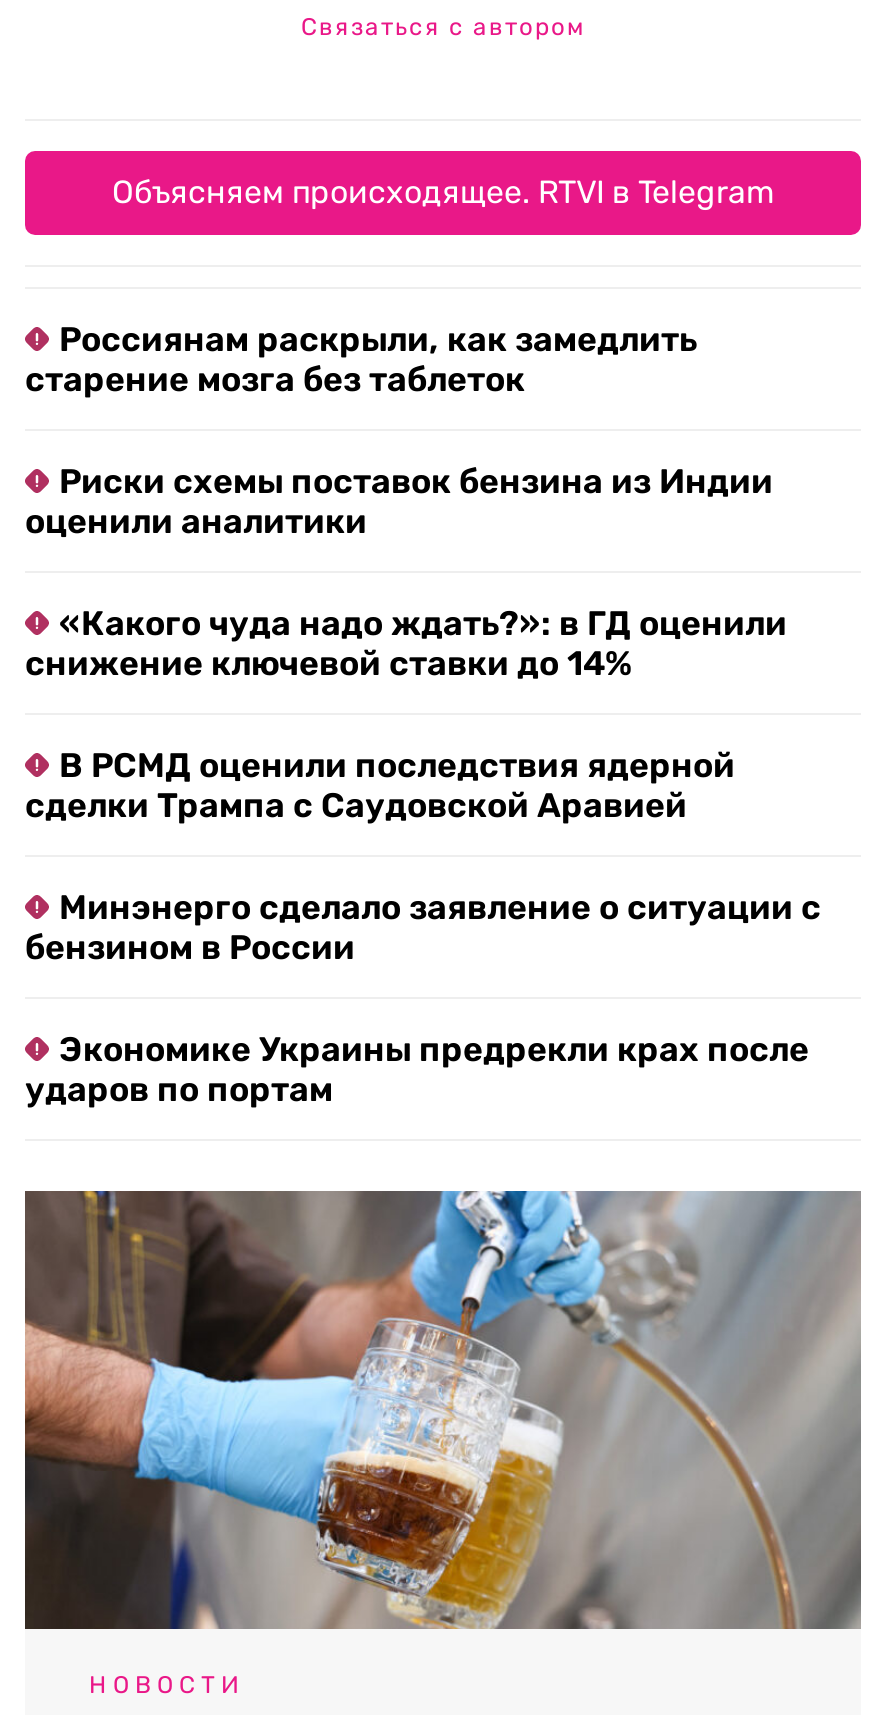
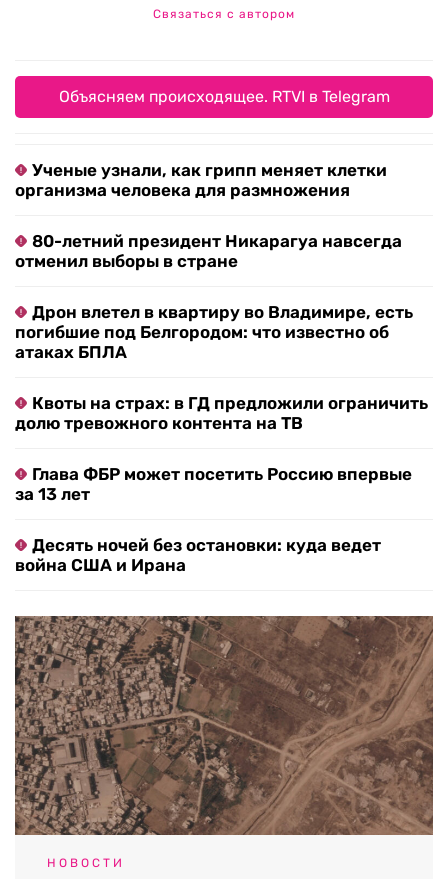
[25,319,697,399] Россиянам раскрыли, как замедлить | старение мозга без таблеток -> [15,160,387,200] Ученые узнали, как грипп меняет клетки | организма человека для размножения
[25,461,773,541] Риски схемы поставок бензина из Индии | оценили аналитики -> [15,231,402,271] 80-летний президент Никарагуа навсегда | отменил выборы в стране
[25,603,787,683] «Какого чуда надо ждать?»: в ГД оценили | снижение ключевой ставки до 14% -> [15,302,413,362] Дрон влетел в квартиру во Владимире, есть | погибшие под Белгородом: что известно об | атаках БПЛА
[25,745,735,825] В РСМД оценили последствия ядерной | сделки Трампа с Саудовской Аравией -> [15,393,428,433] Квоты на страх: в ГД предложили ограничить | долю тревожного контента на ТВ
[25,887,821,967] Минэнерго сделало заявление о ситуации с | бензином в России -> [15,464,412,504] Глава ФБР может посетить Россию впервые | за 13 лет
[25,1029,809,1109] Экономике Украины предрекли крах после | ударов по портам -> [15,535,381,575] Десять ночей без остановки: куда ведет | война США и Ирана
[23,1189,861,1631] [image] -> [14,615,433,836] [image]

